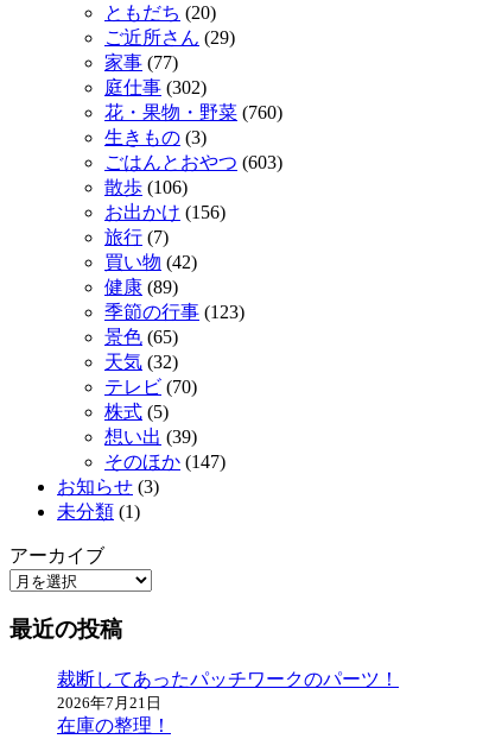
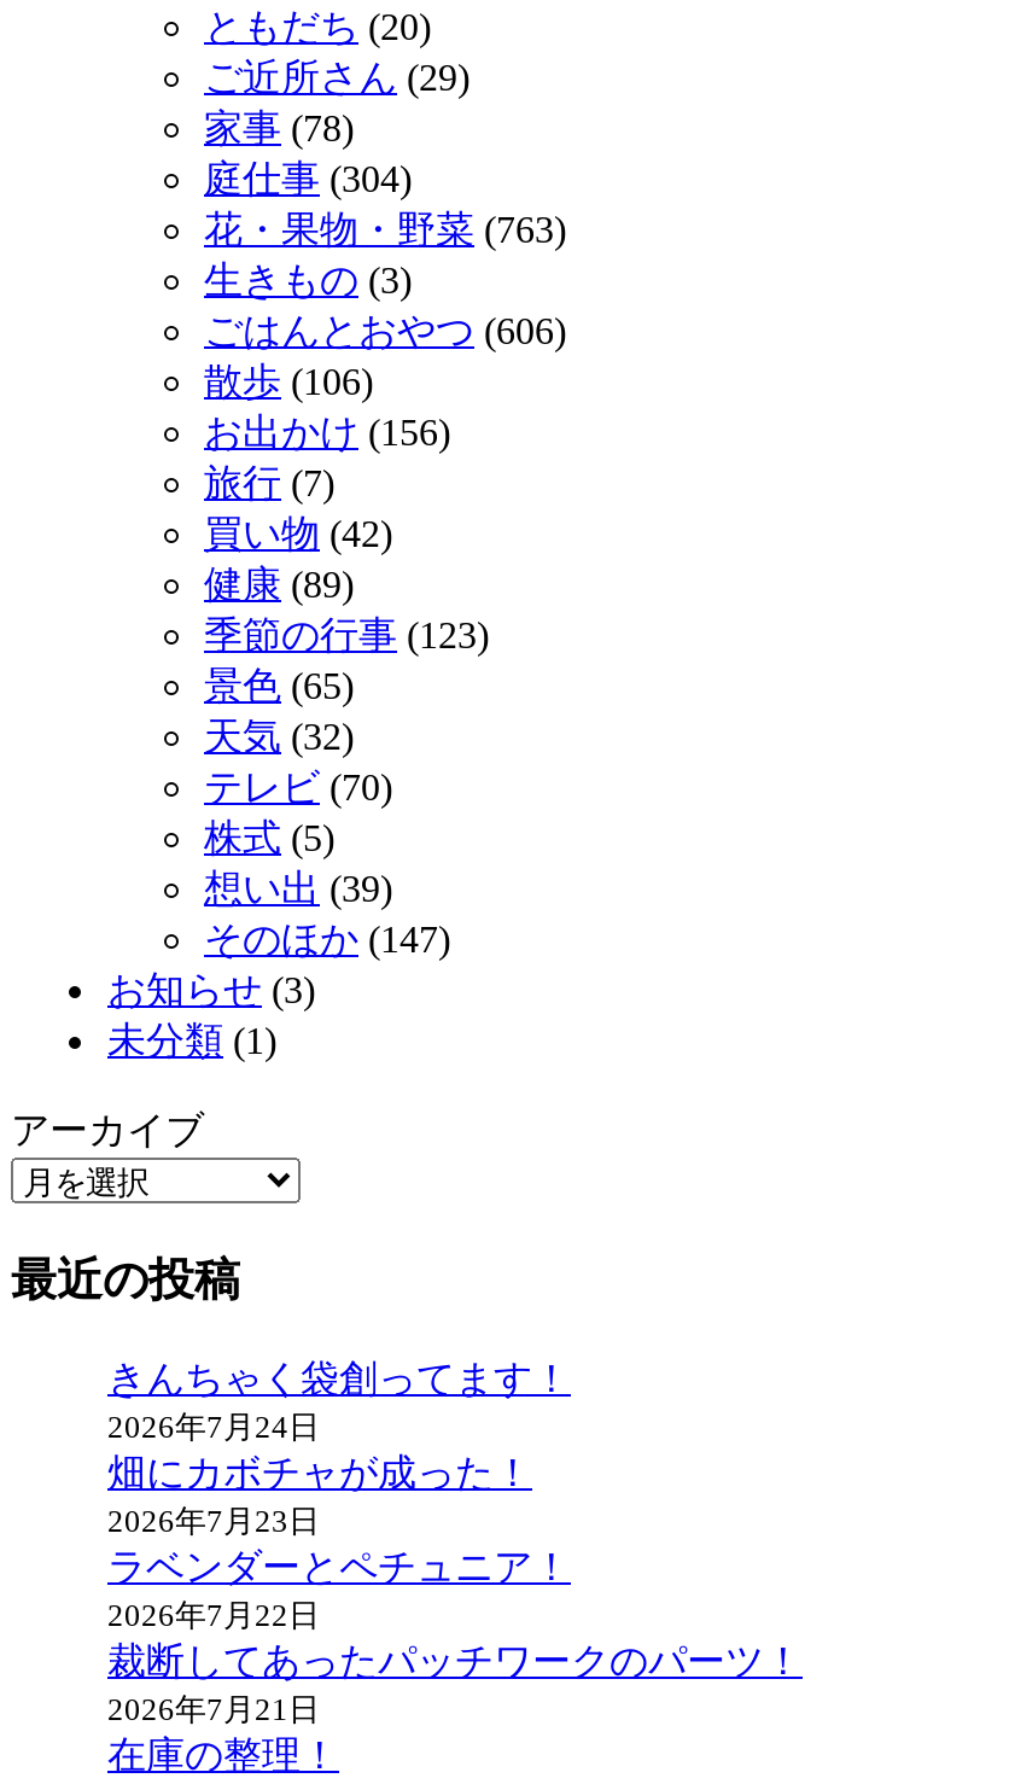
[104,53,178,73] 家事(77) -> [204,107,354,148] 家事(78)
[104,77,207,98] 庭仕事(302) -> [204,157,412,198] 庭仕事(304)
[104,102,282,123] 花・果物・野菜(760) -> [204,208,566,249] 花・果物・野菜(763)
[104,152,282,173] ごはんとおやつ(603) -> [204,309,566,351] ごはんとおやつ(606)
none -> [107,1359,571,1634] きんちゃく袋創ってます！ | 2026年7月24日 | 畑にカボチャが成った！ | 2026年7月23日 | ラベンダーとペチュニア！ | 2026年7月22日

